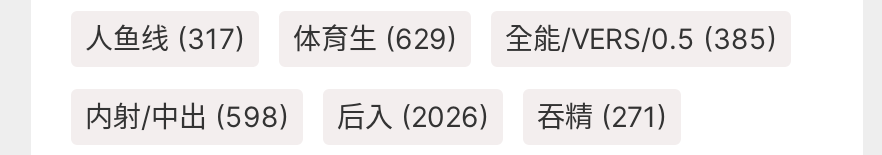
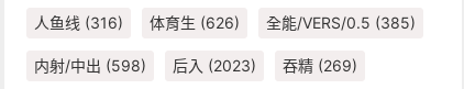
[85,22,245,56] 人鱼线(317) -> [34,14,123,32] 人鱼线(316)
[293,22,457,56] 体育生(629) -> [150,14,240,32] 体育生(626)
[337,100,489,134] 后入(2026) -> [173,56,256,75] 后入(2023)
[537,100,667,134] 吞精(271) -> [283,56,357,75] 吞精(269)

